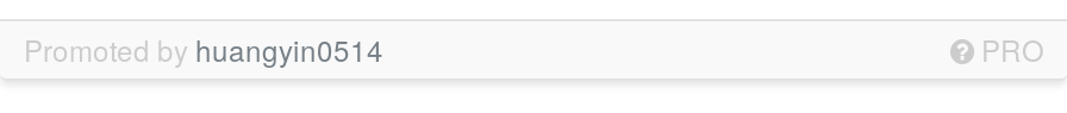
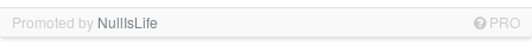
[24,29,383,69] Promoted by huangyin0514 -> [12,12,158,32] Promoted by NullIsLife

